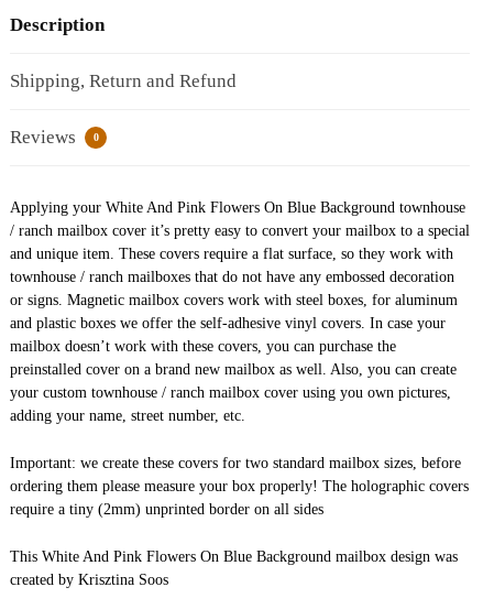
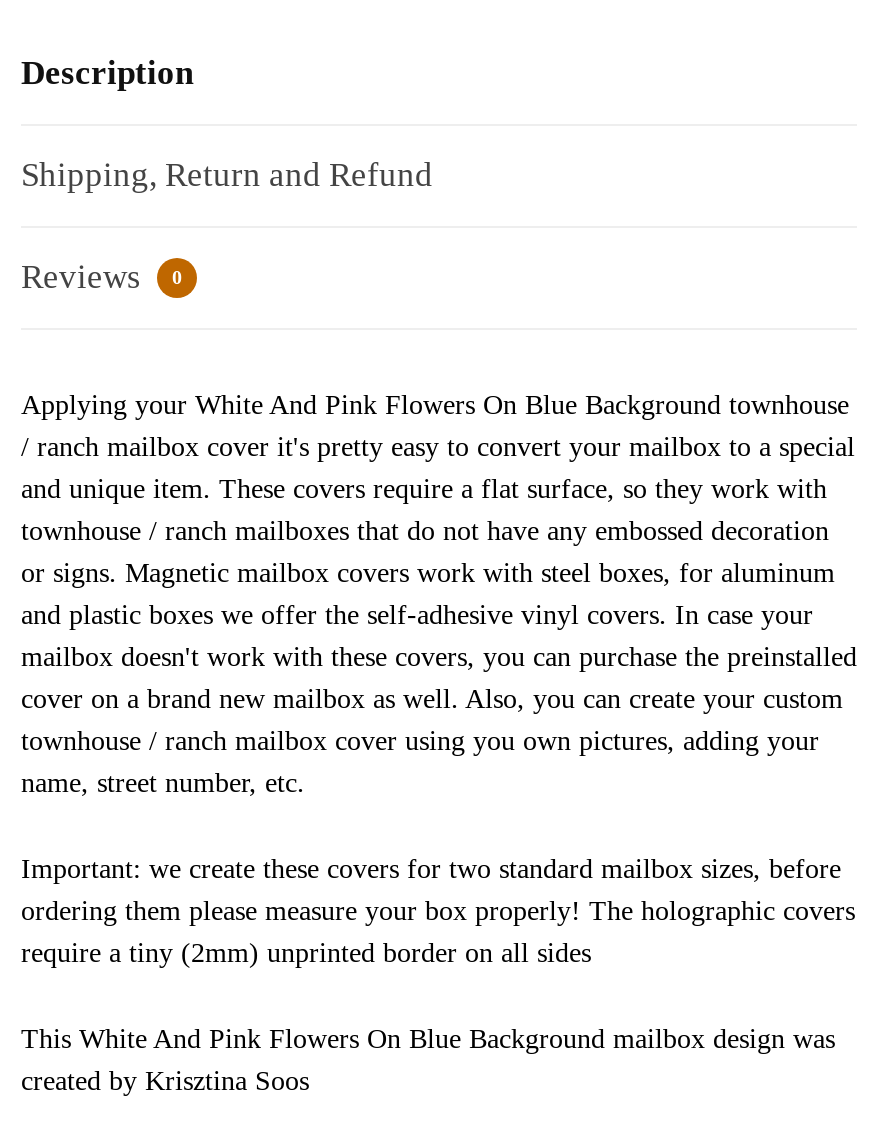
[10,223,470,239] / ranch mailbox cover it’s pretty easy to convert your mailbox to a special -> [21,432,855,462] / ranch mailbox cover it's pretty easy to convert your mailbox to a special
[10,338,457,424] mailbox doesn’t work with these covers, you can purchase the | preinstalled cover on a brand new mailbox as well. Also, you can create | your custom townhouse / ranch mailbox cover using you own pictures, | adding your name, street number, etc. -> [21,642,857,798] mailbox doesn't work with these covers, you can purchase the preinstalled | cover on a brand new mailbox as well. Also, you can create your custom | townhouse / ranch mailbox cover using you own pictures, adding your | name, street number, etc.

